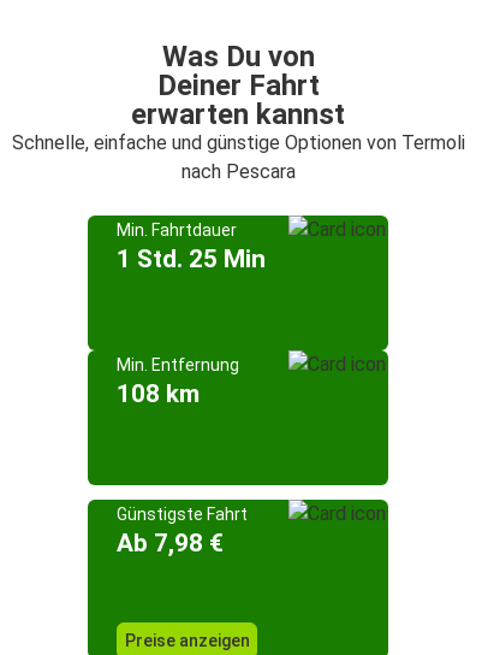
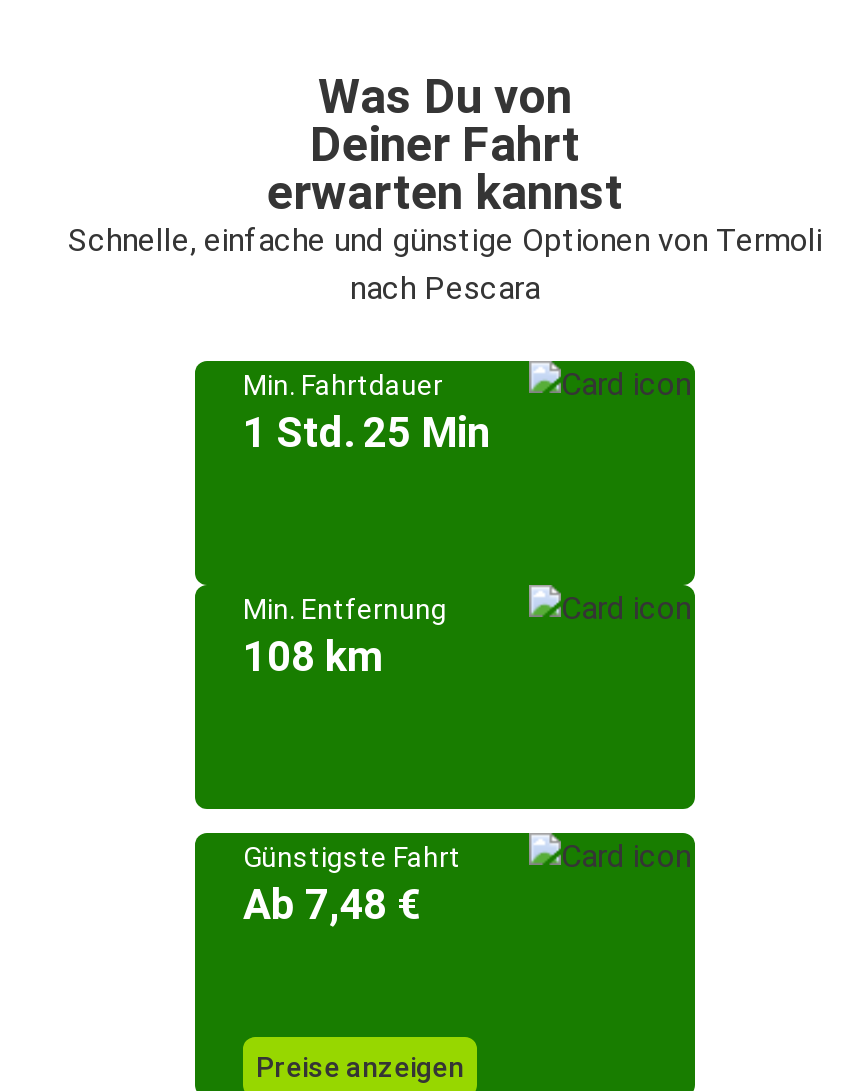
[117,529,224,557] Ab 7,98 € -> [243,881,421,929] Ab 7,48 €

